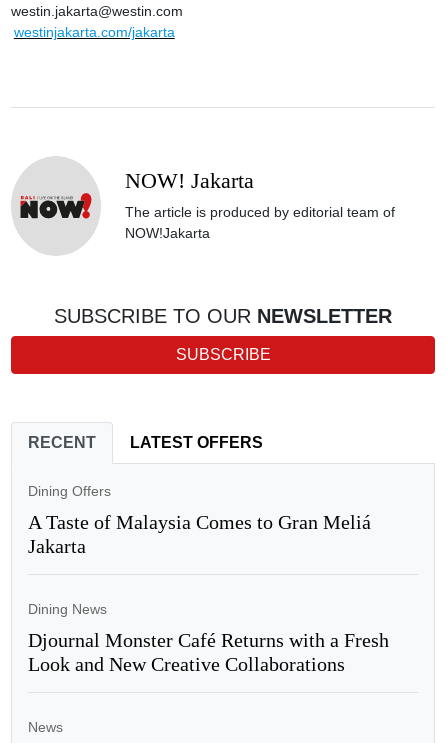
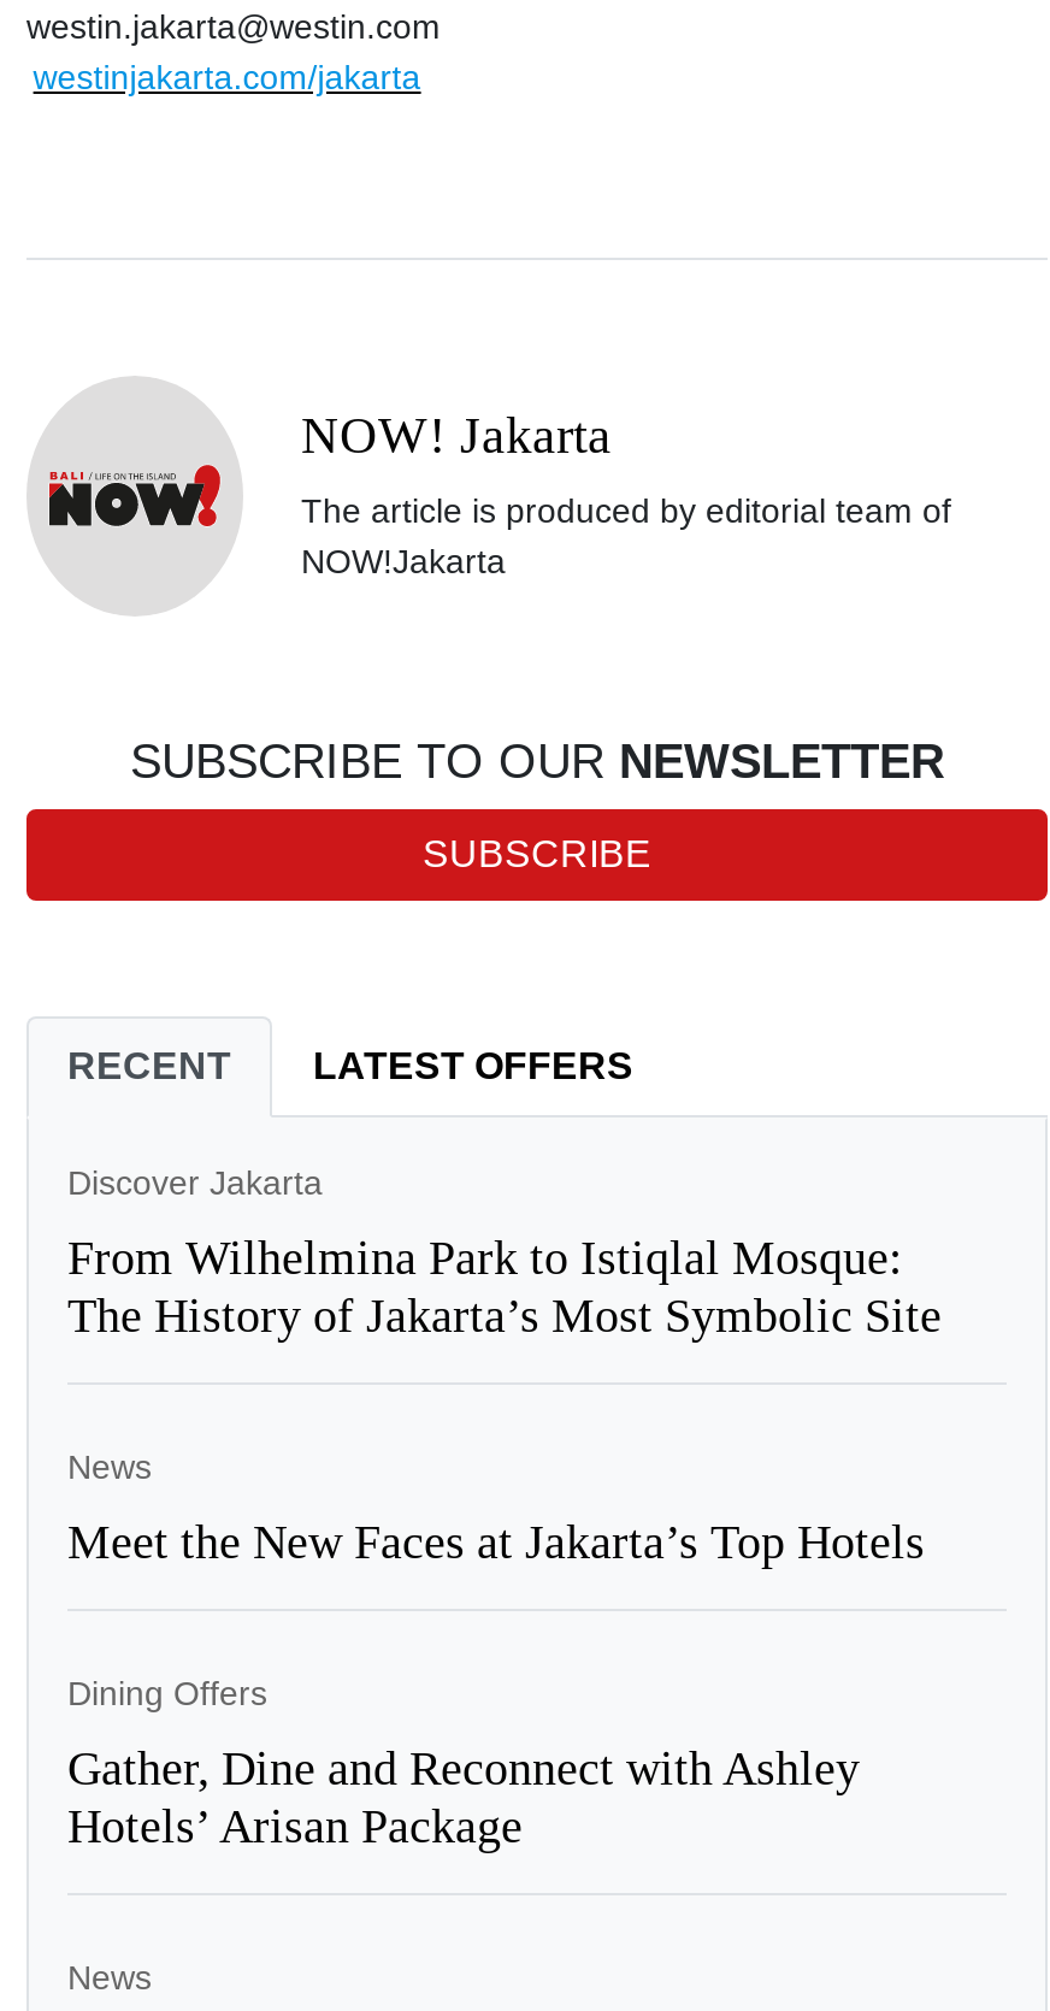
none -> [67,1163,942,1568] Discover Jakarta | From Wilhelmina Park to Istiqlal Mosque: | The History of Jakarta’s Most Symbolic Site | News | Meet the New Faces at Jakarta’s Top Hotels
moved [28,483,111,499] -> [67,1674,267,1712]: Dining Offers
[28,511,389,675] A Taste of Malaysia Comes to Gran Meliá | Jakarta | Dining News | Djournal Monster Café Returns with a Fresh | Look and New Creative Collaborations -> [67,1741,860,1852] Gather, Dine and Reconnect with Ashley | Hotels’ Arisan Package

